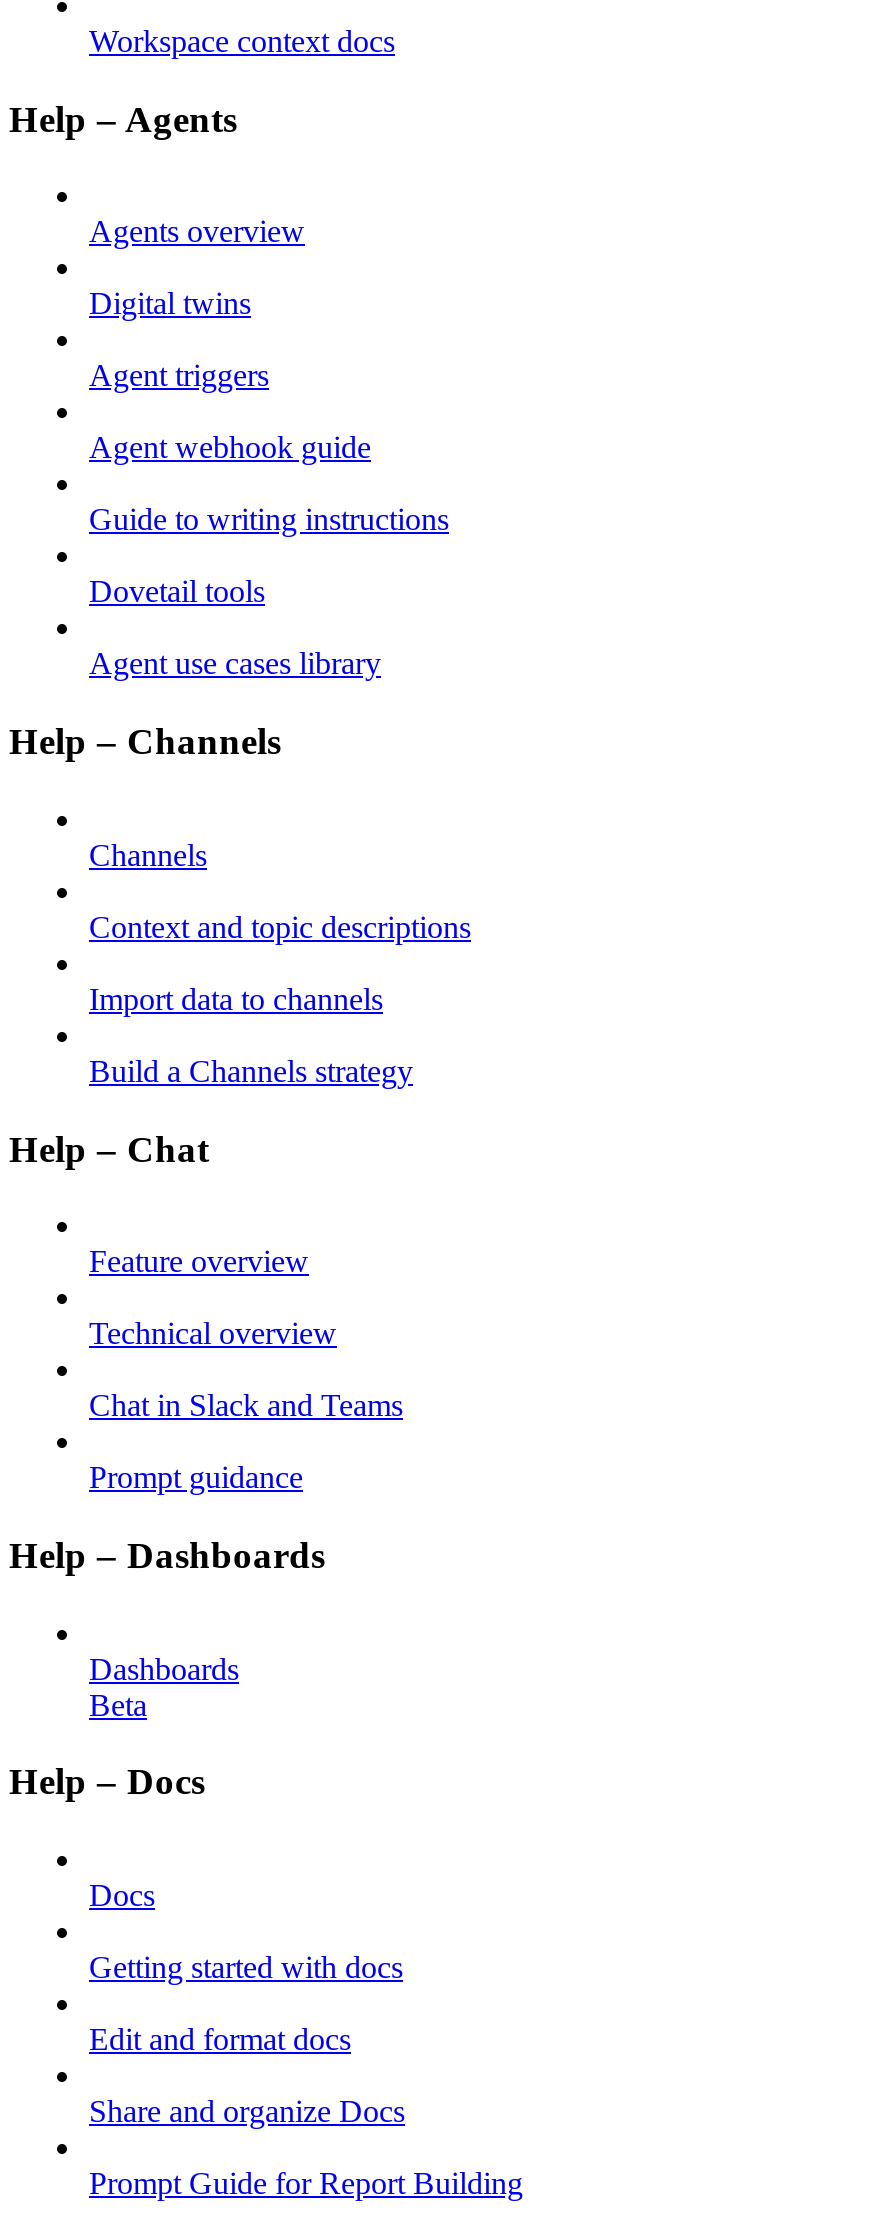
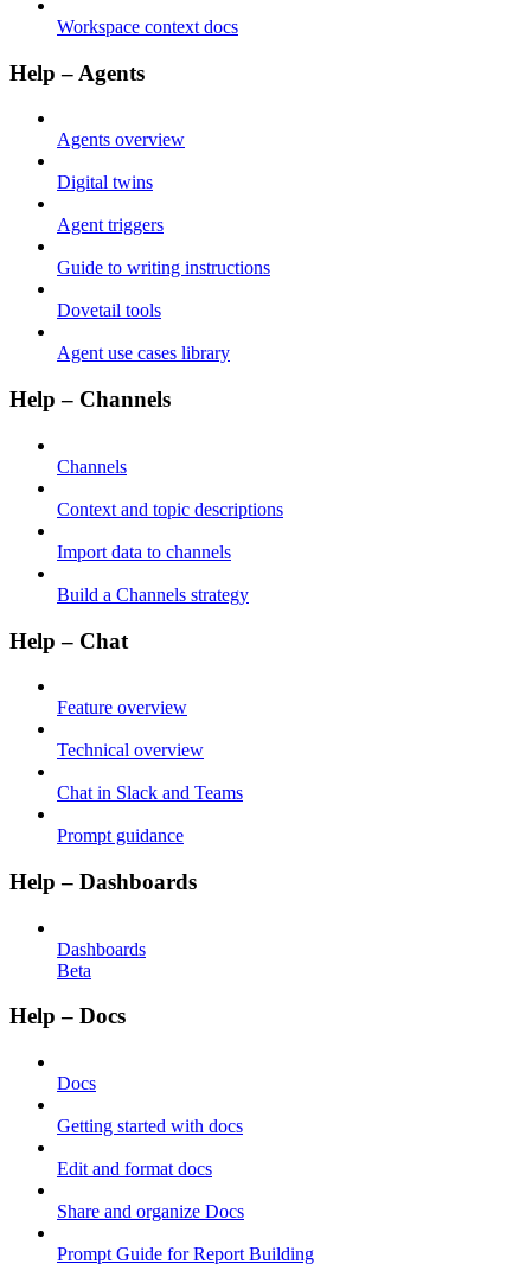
[89,431,371,465] Agent webhook guide -> none

